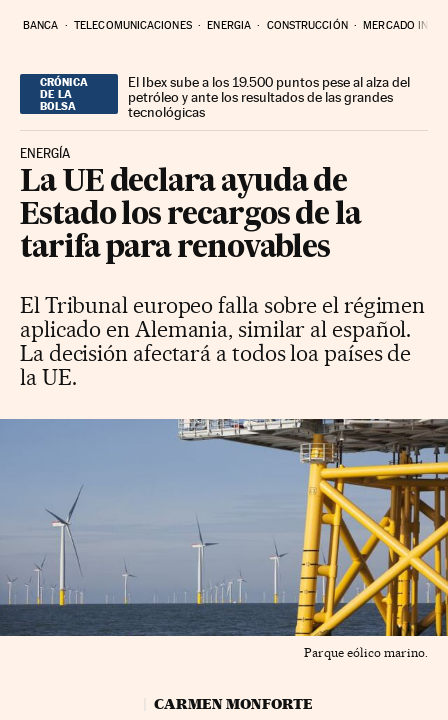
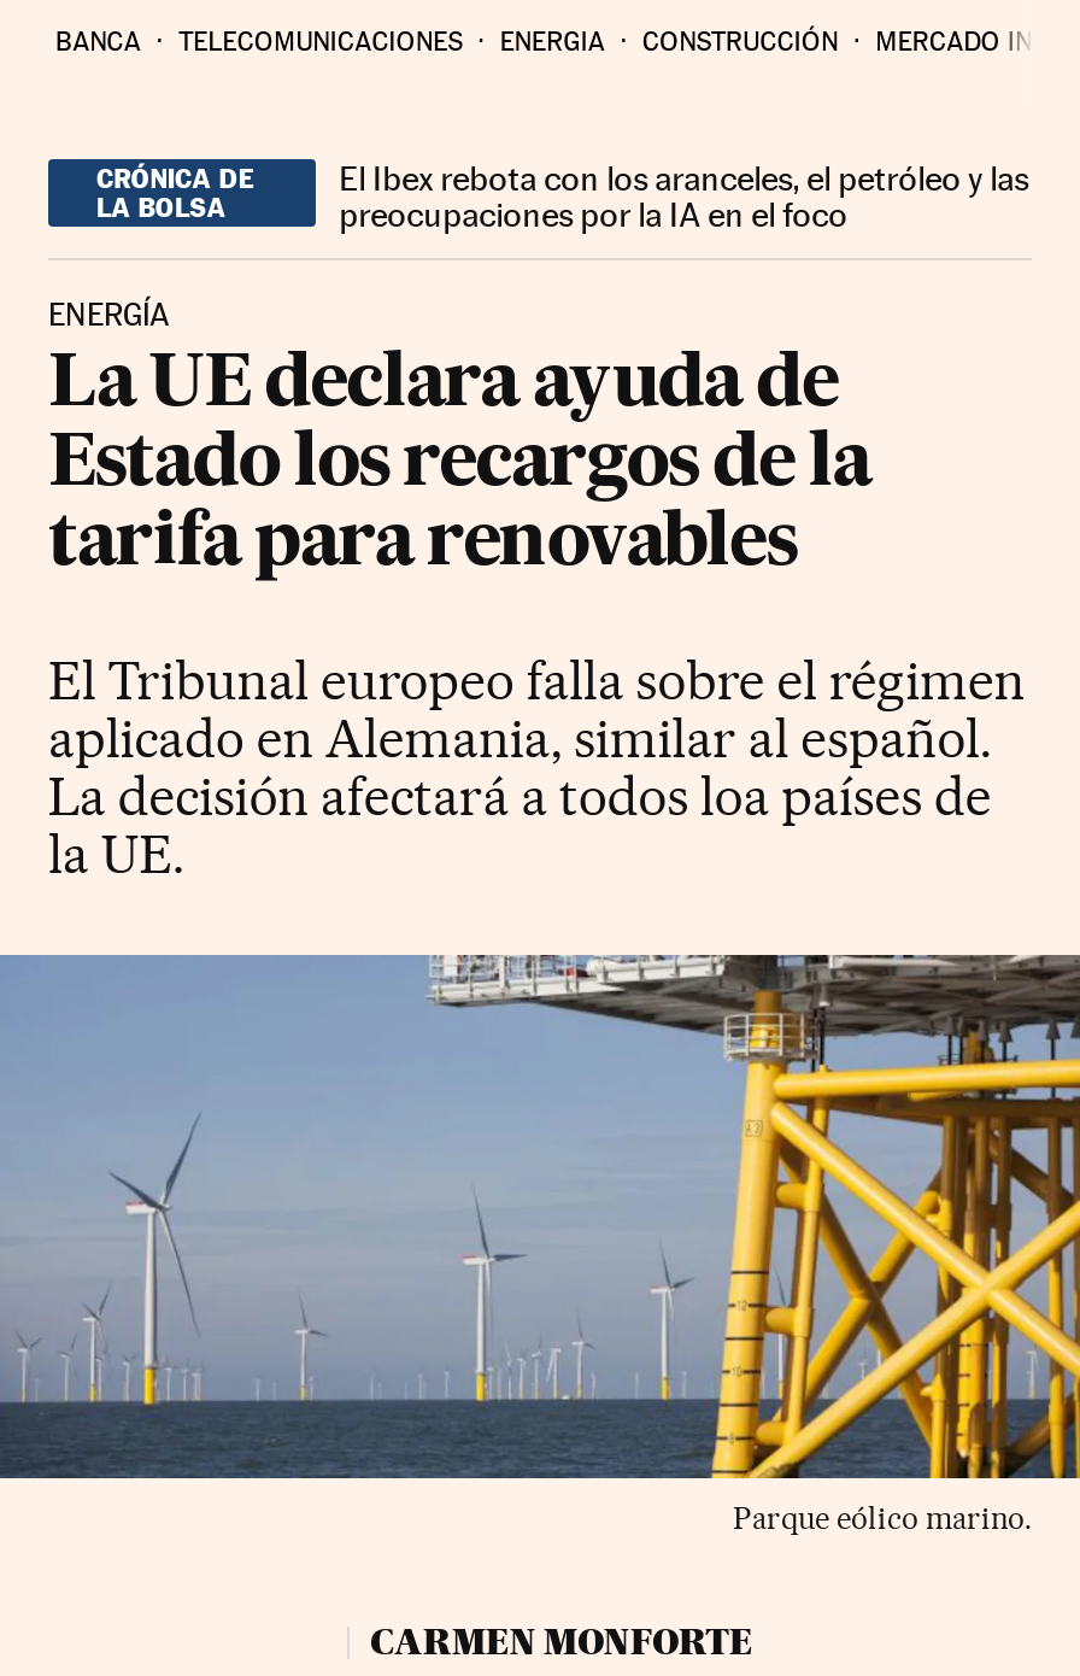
[128,74,410,120] El Ibex sube a los 19.500 puntos pese al alza del | petróleo y ante los resultados de las grandes | tecnológicas -> [339,158,1028,233] El Ibex rebota con los aranceles, el petróleo y las | preocupaciones por la IA en el foco

